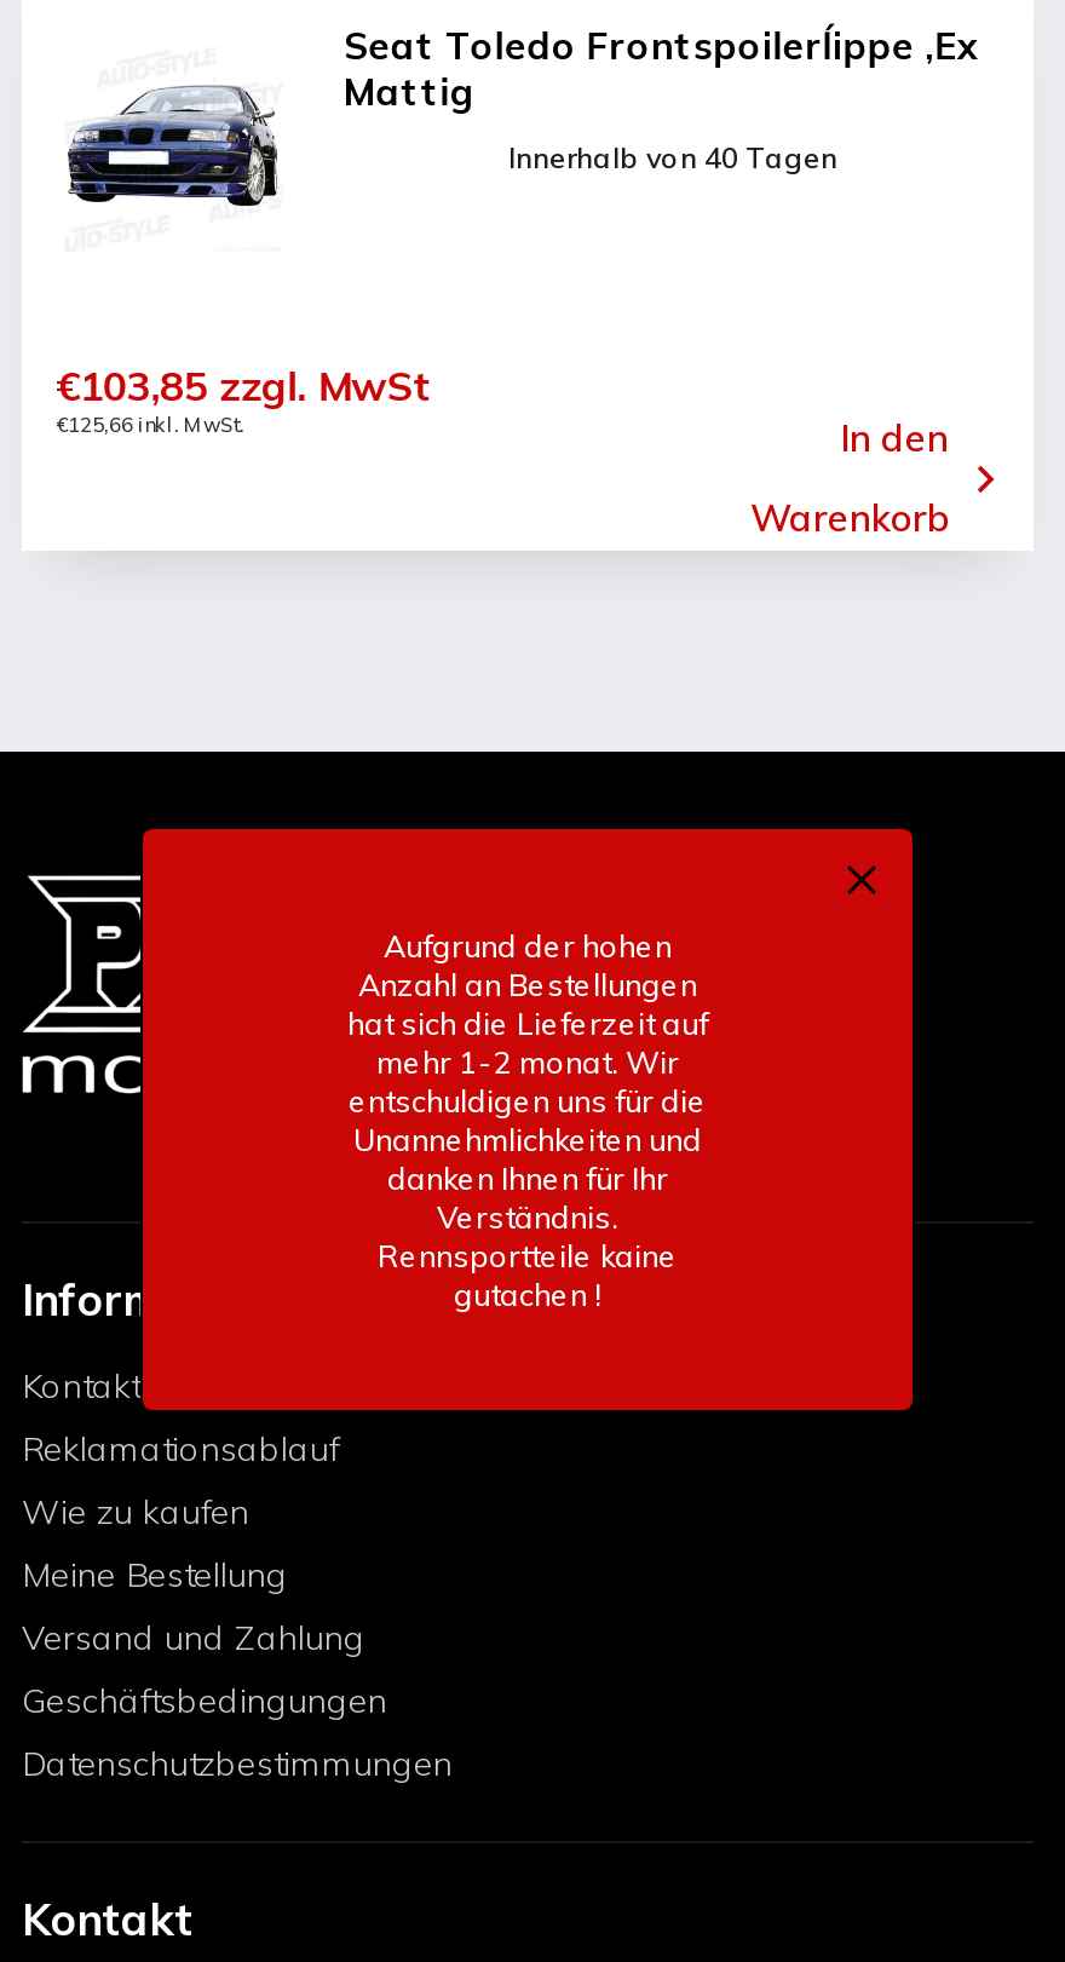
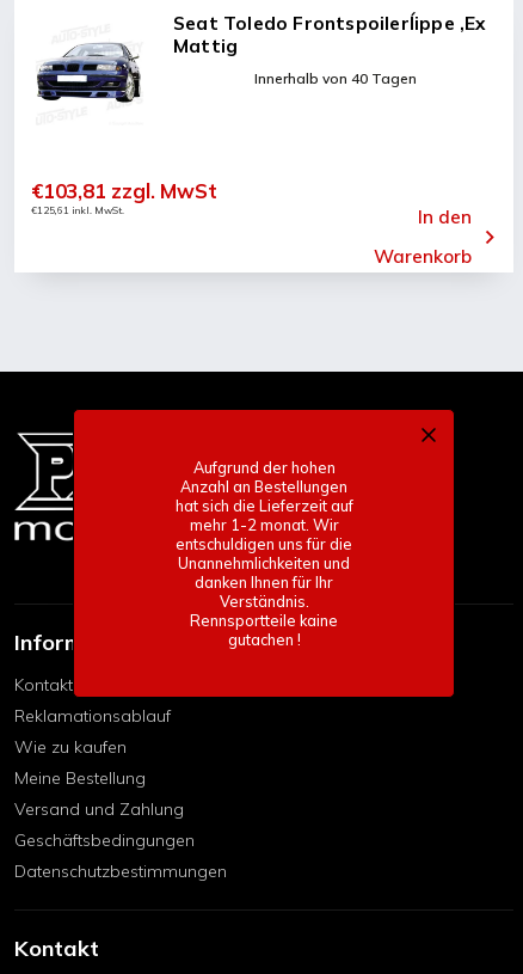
[56,359,432,410] €103,85 zzgl. MwSt -> [31,178,217,203] €103,81 zzgl. MwSt
[56,413,244,437] €125,66 inkl. MwSt. -> [31,204,124,216] €125,61 inkl. MwSt.

